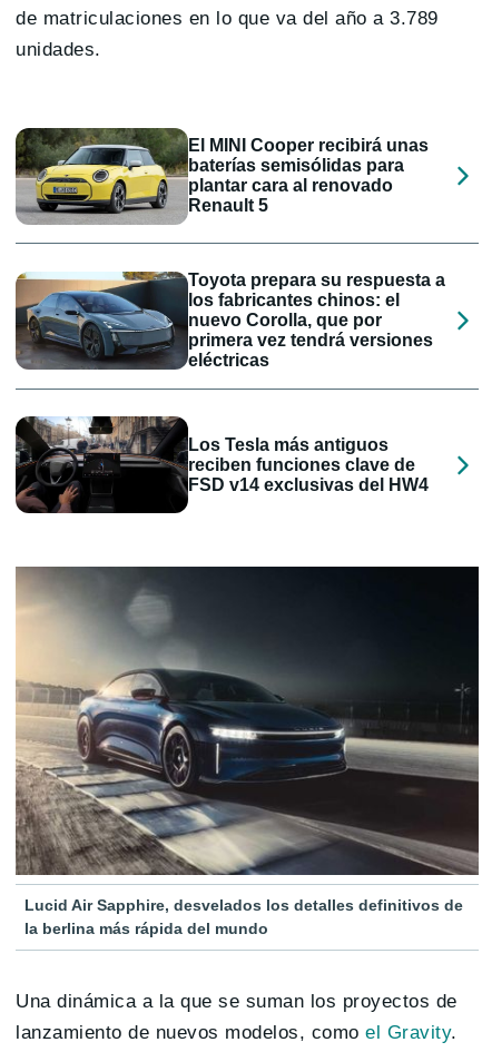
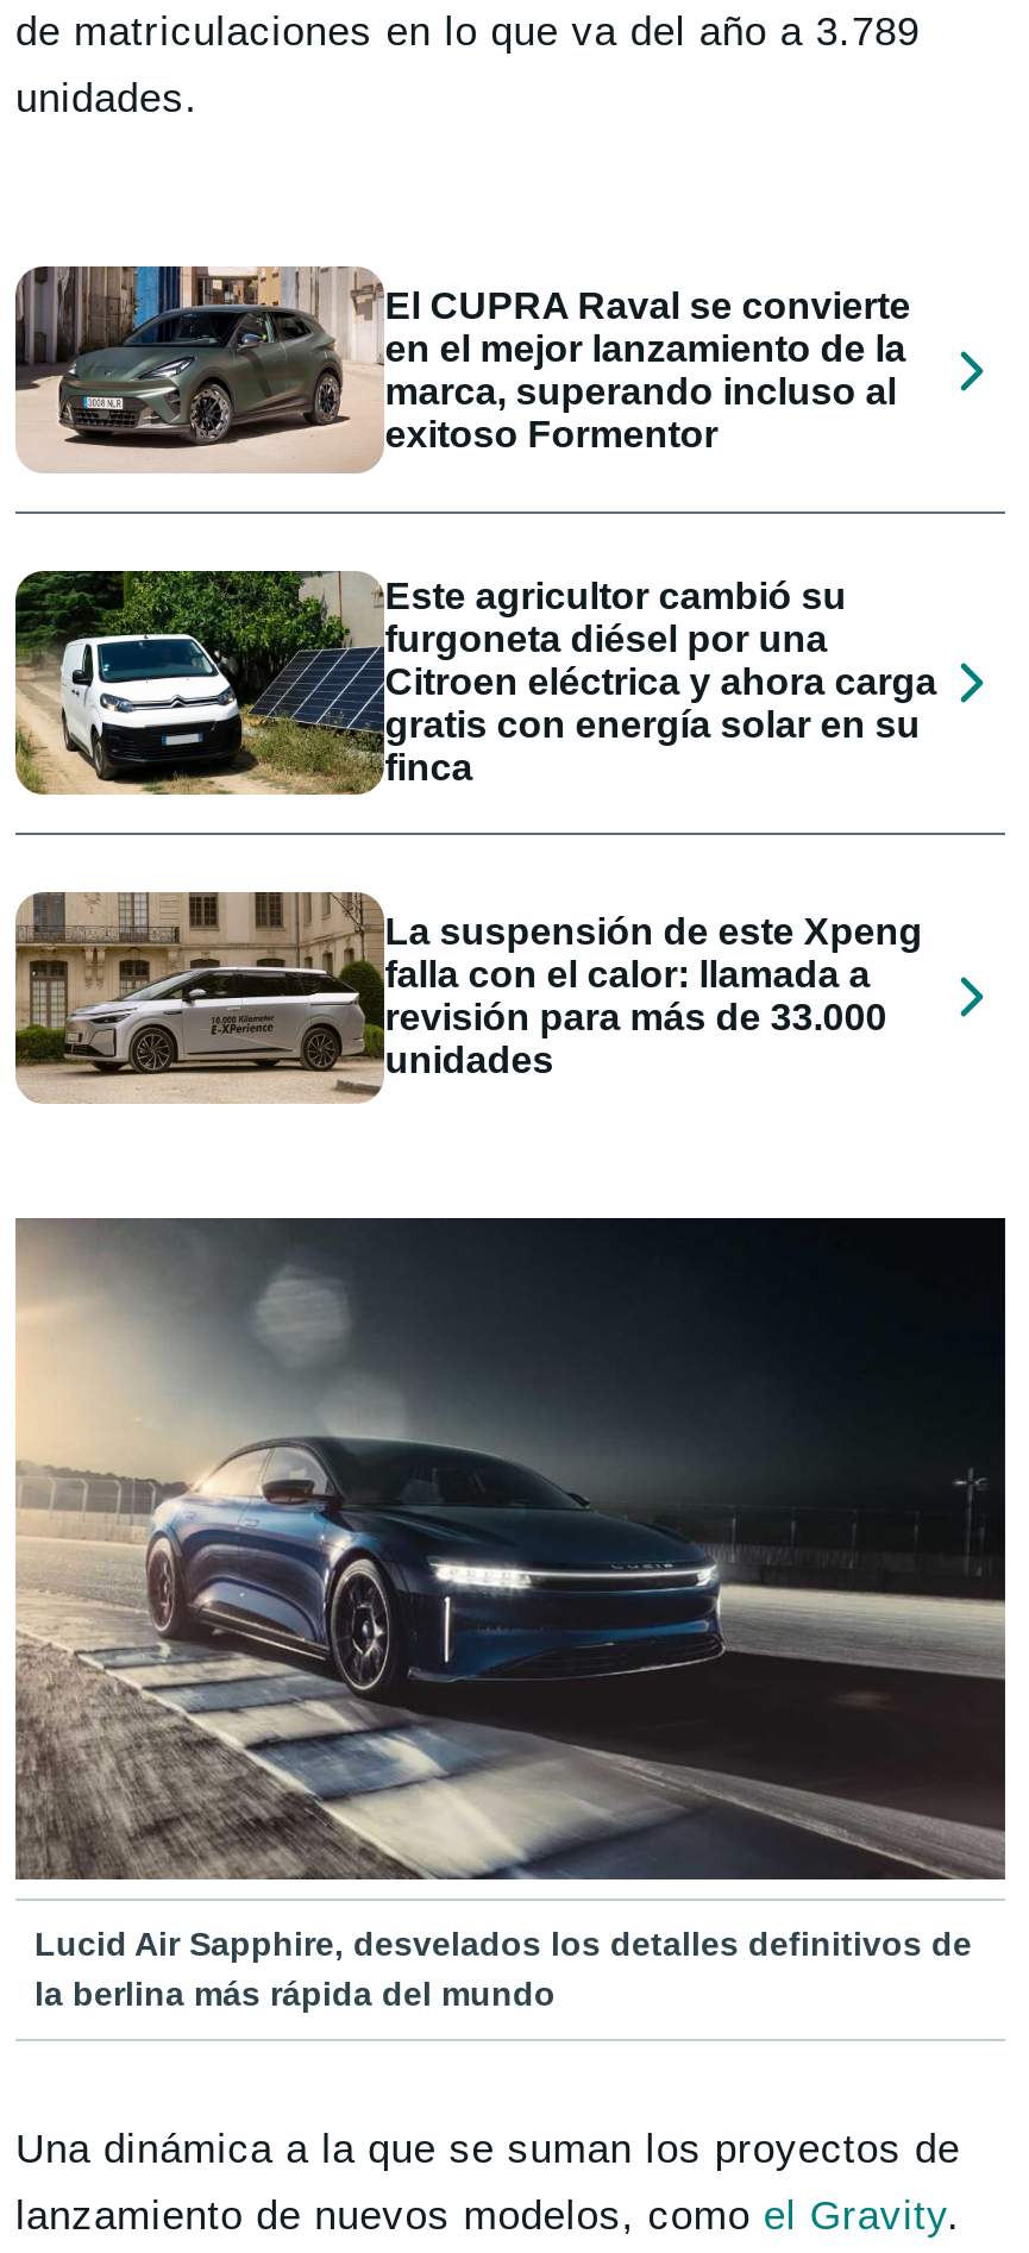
[16,127,429,225] [image] | El MINI Cooper recibirá unas | baterías semisólidas para | plantar cara al renovado | Renault 5 -> [15,265,911,472] [image] | El CUPRA Raval se convierte | en el mejor lanzamiento de la | marca, superando incluso al | exitoso Formentor
[14,269,445,371] [image] | Toyota prepara su respuesta a | los fabricantes chinos: el | nuevo Corolla, que por | primera vez tendrá versiones | eléctricas -> [13,567,937,796] [image] | Este agricultor cambió su | furgoneta diésel por una | Citroen eléctrica y ahora carga | gratis con energía solar en su | finca
[14,415,429,514] [image] | Los Tesla más antiguos | reciben funciones clave de | FSD v14 exclusivas del HW4 -> [13,889,922,1105] [image] | La suspensión de este Xpeng | falla con el calor: llamada a | revisión para más de 33.000 | unidades

